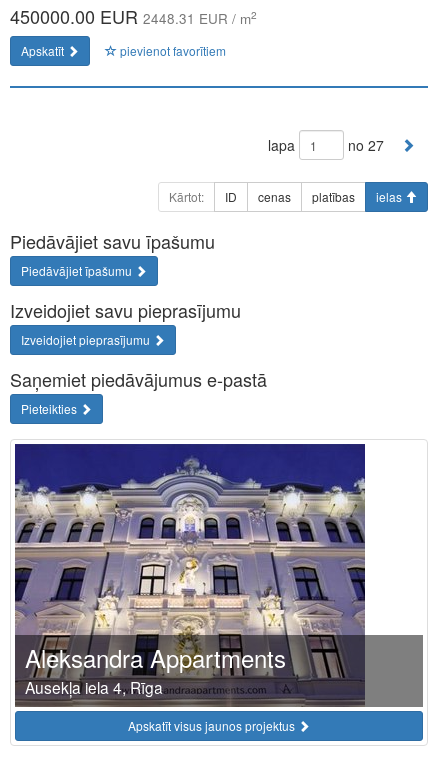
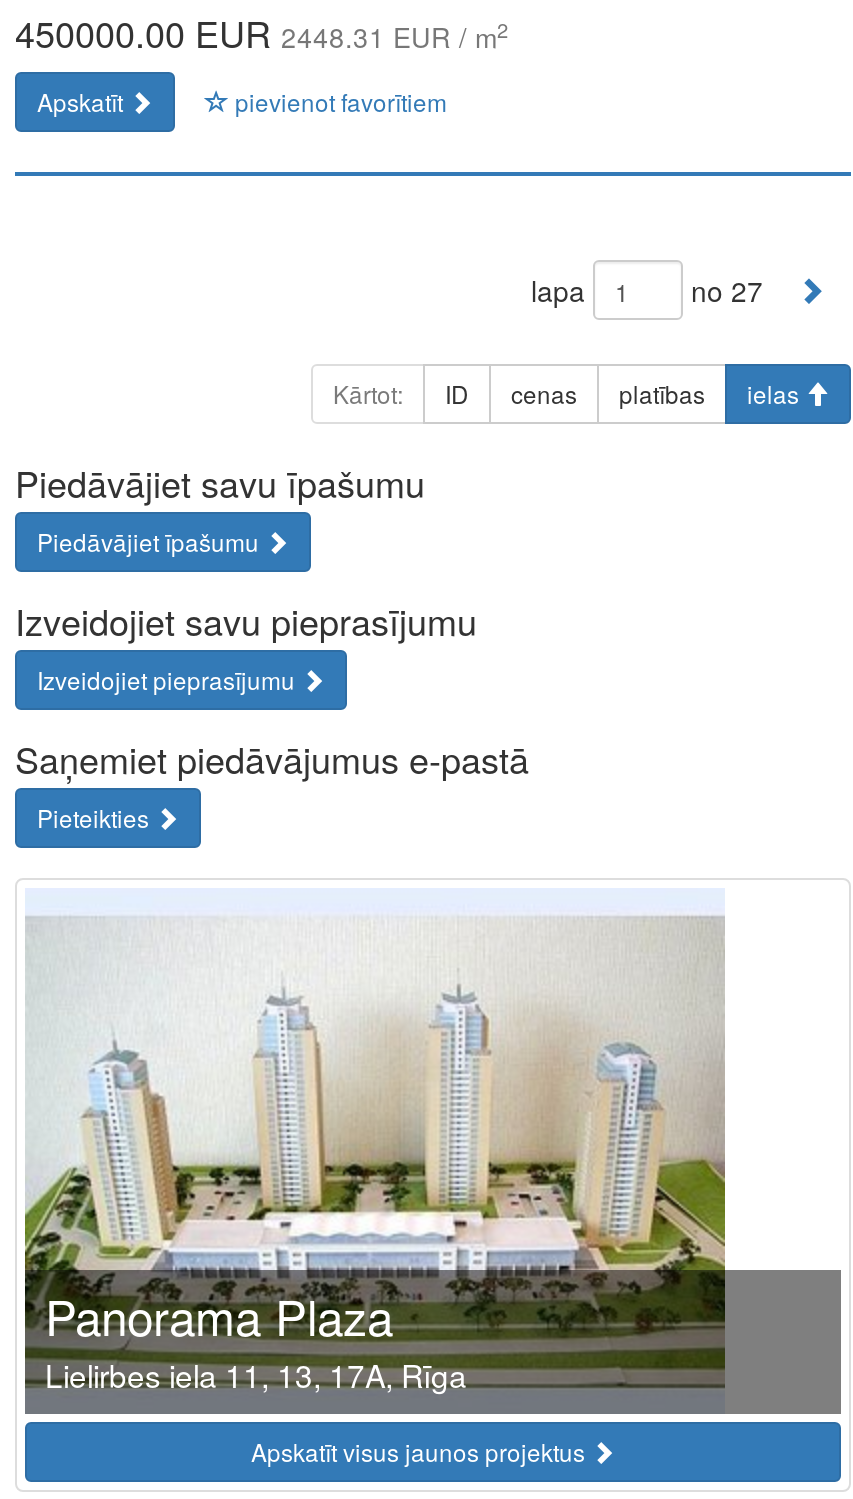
[14,443,366,707] [image] | Aleksandra Appartments | Ausekļa iela 4, Rīga -> [23,888,727,1414] [image] | Panorama Plaza | Lielirbes iela 11, 13, 17A, Rīga

